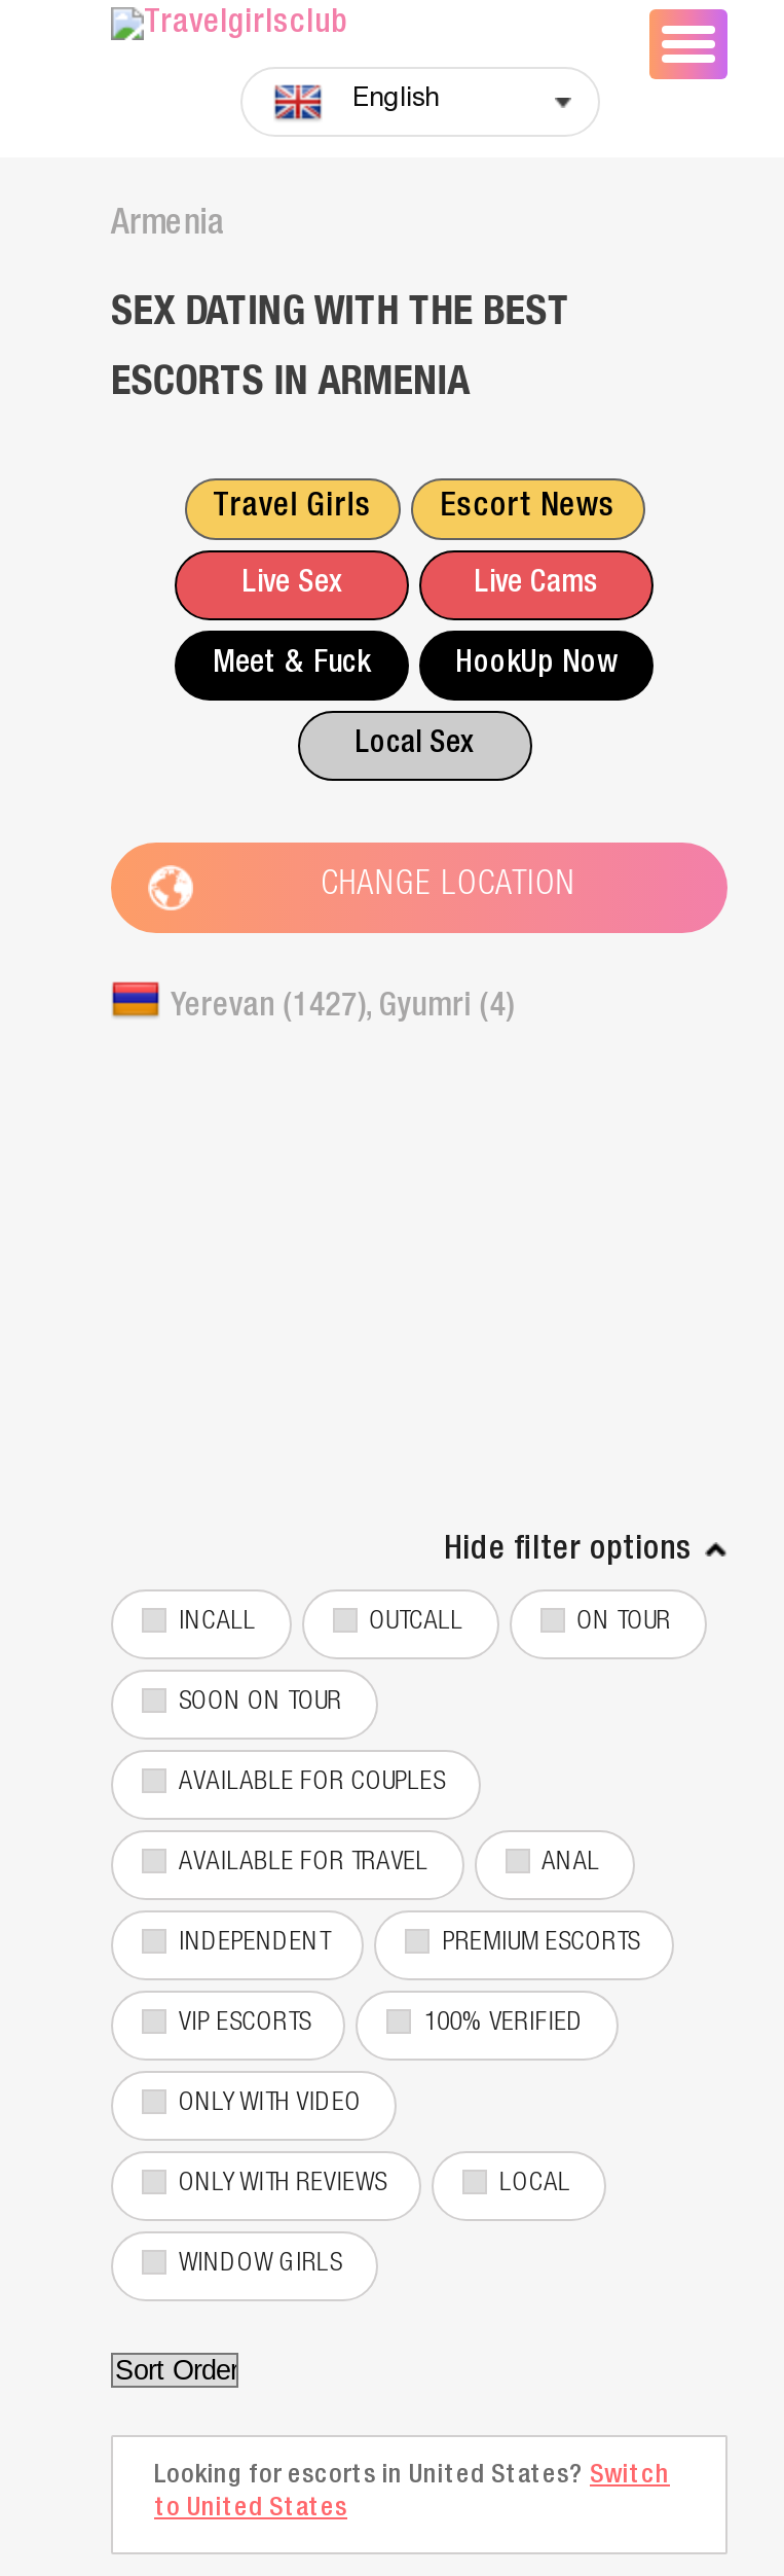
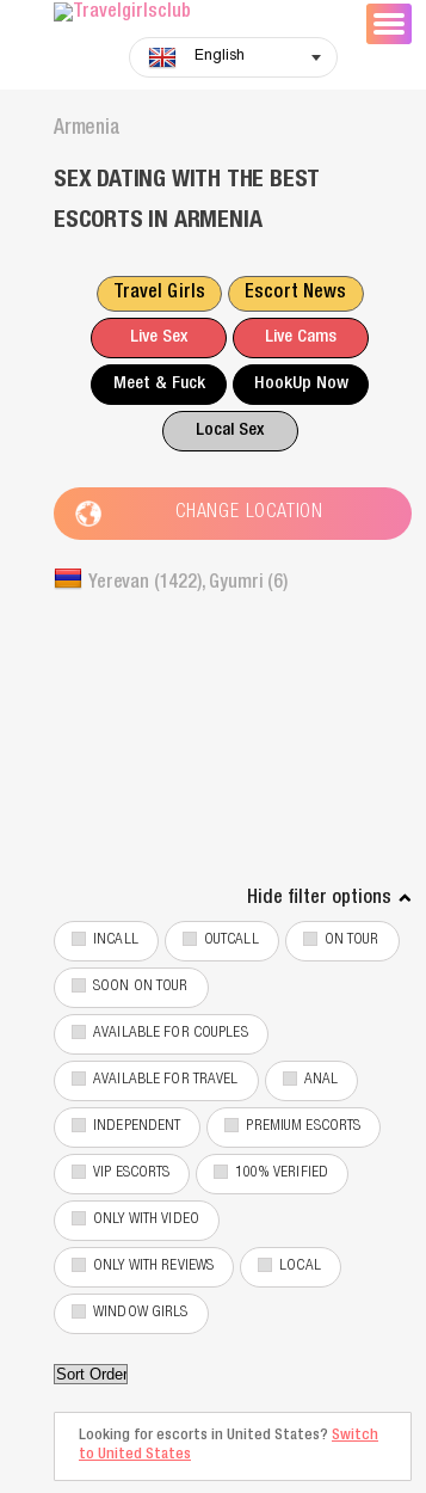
[171,993,514,1026] Yerevan (1427), Gyumri (4) -> [88,575,287,594] Yerevan (1422), Gyumri (6)

